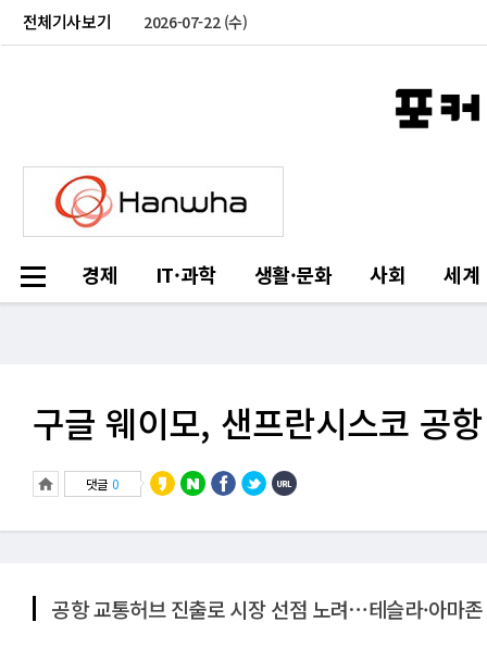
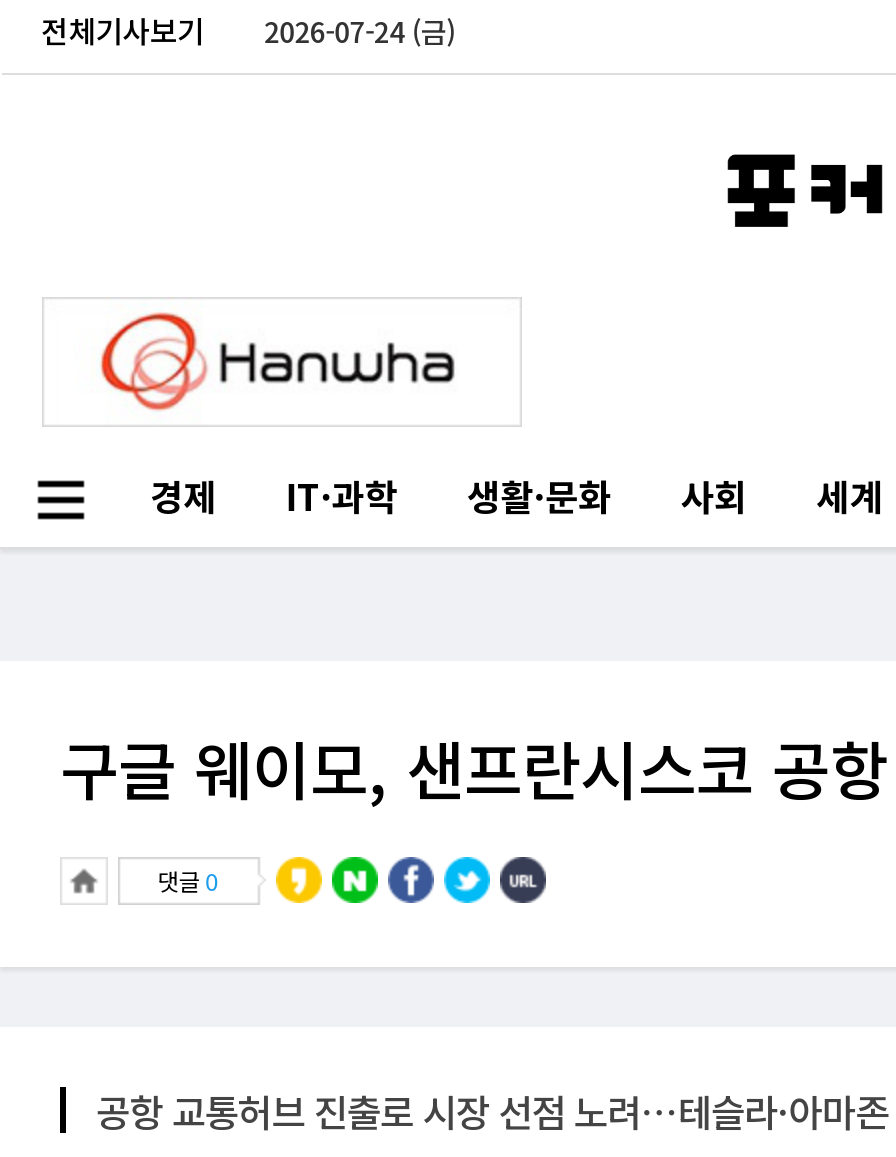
[22,10,248,33] 전체기사보기 2026-07-22 (수) -> [41,9,455,51] 전체기사보기 2026-07-24 (금)

